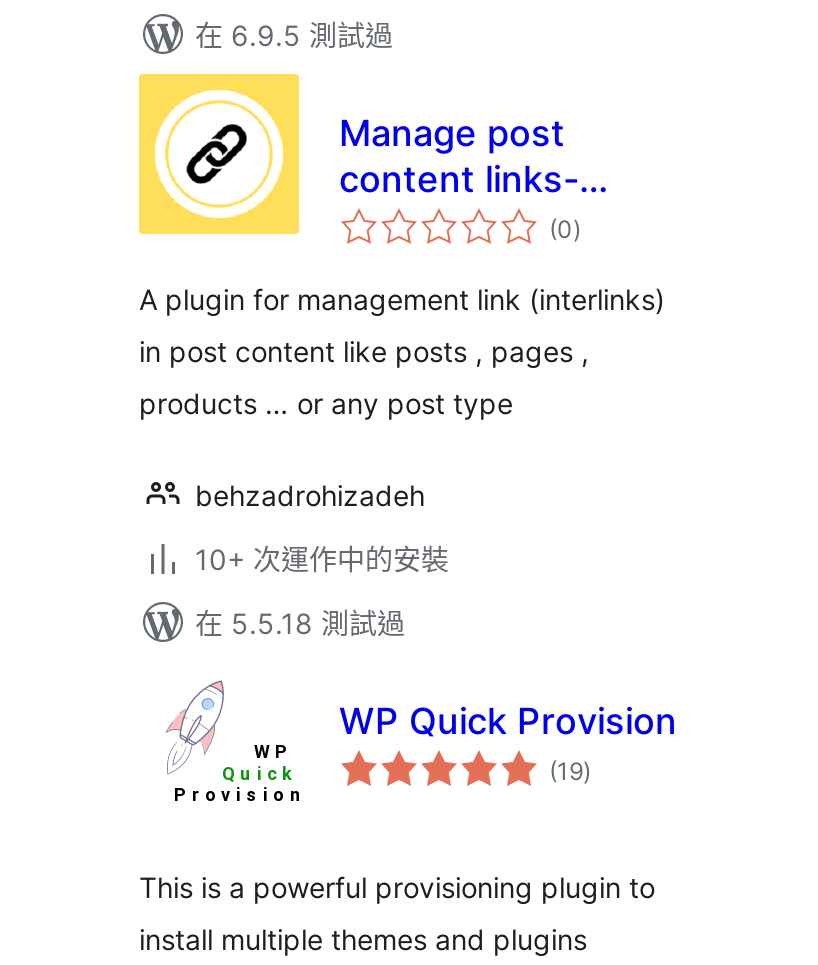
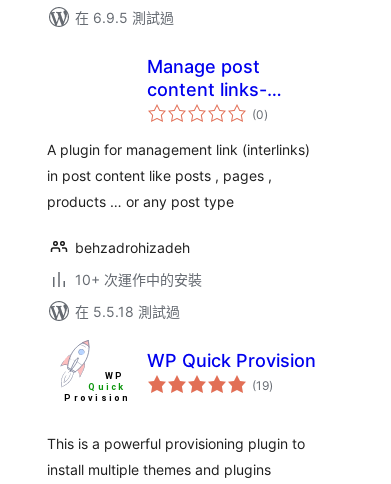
[137,72,301,236] [image] -> none

